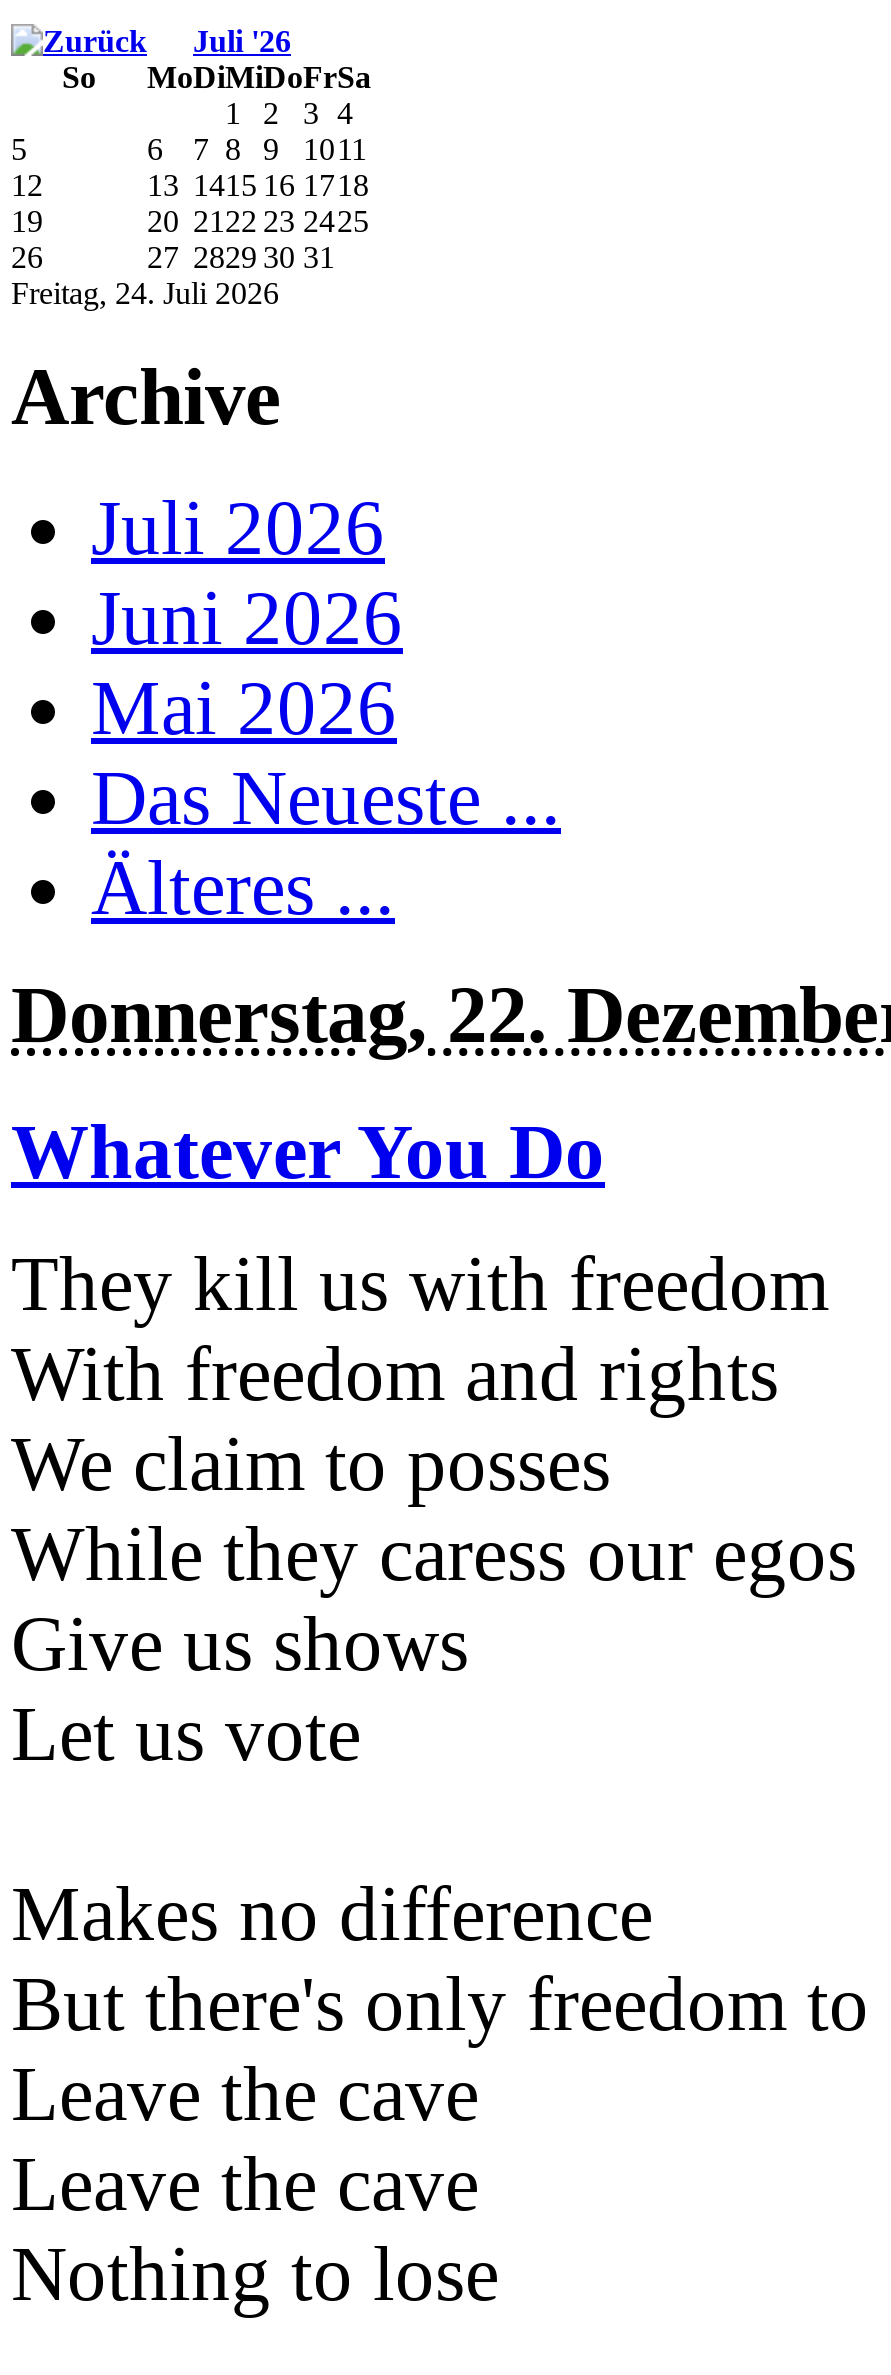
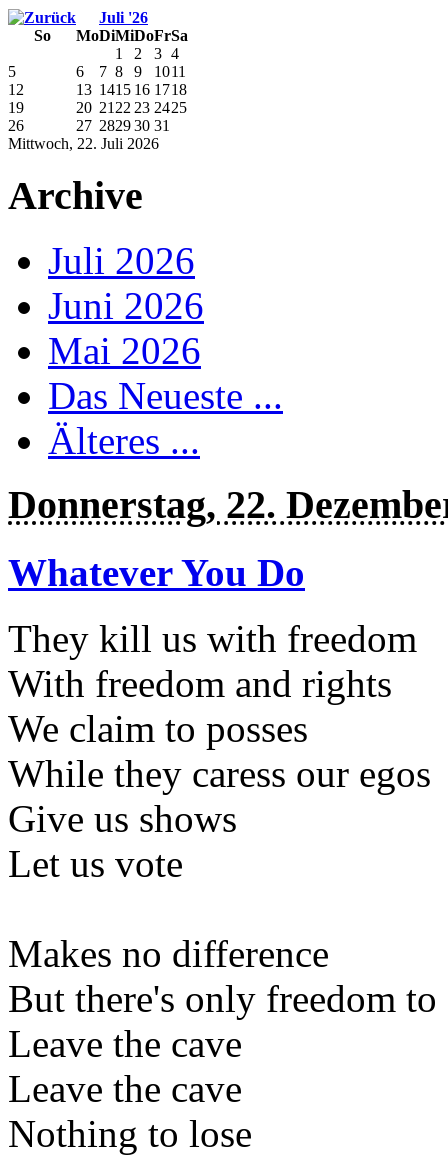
[11,276,279,310] Freitag, 24. Juli 2026 -> [8,135,159,152] Mittwoch, 22. Juli 2026

